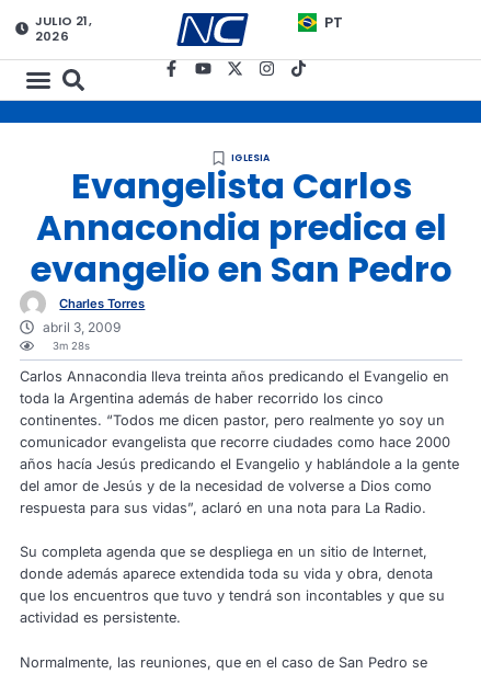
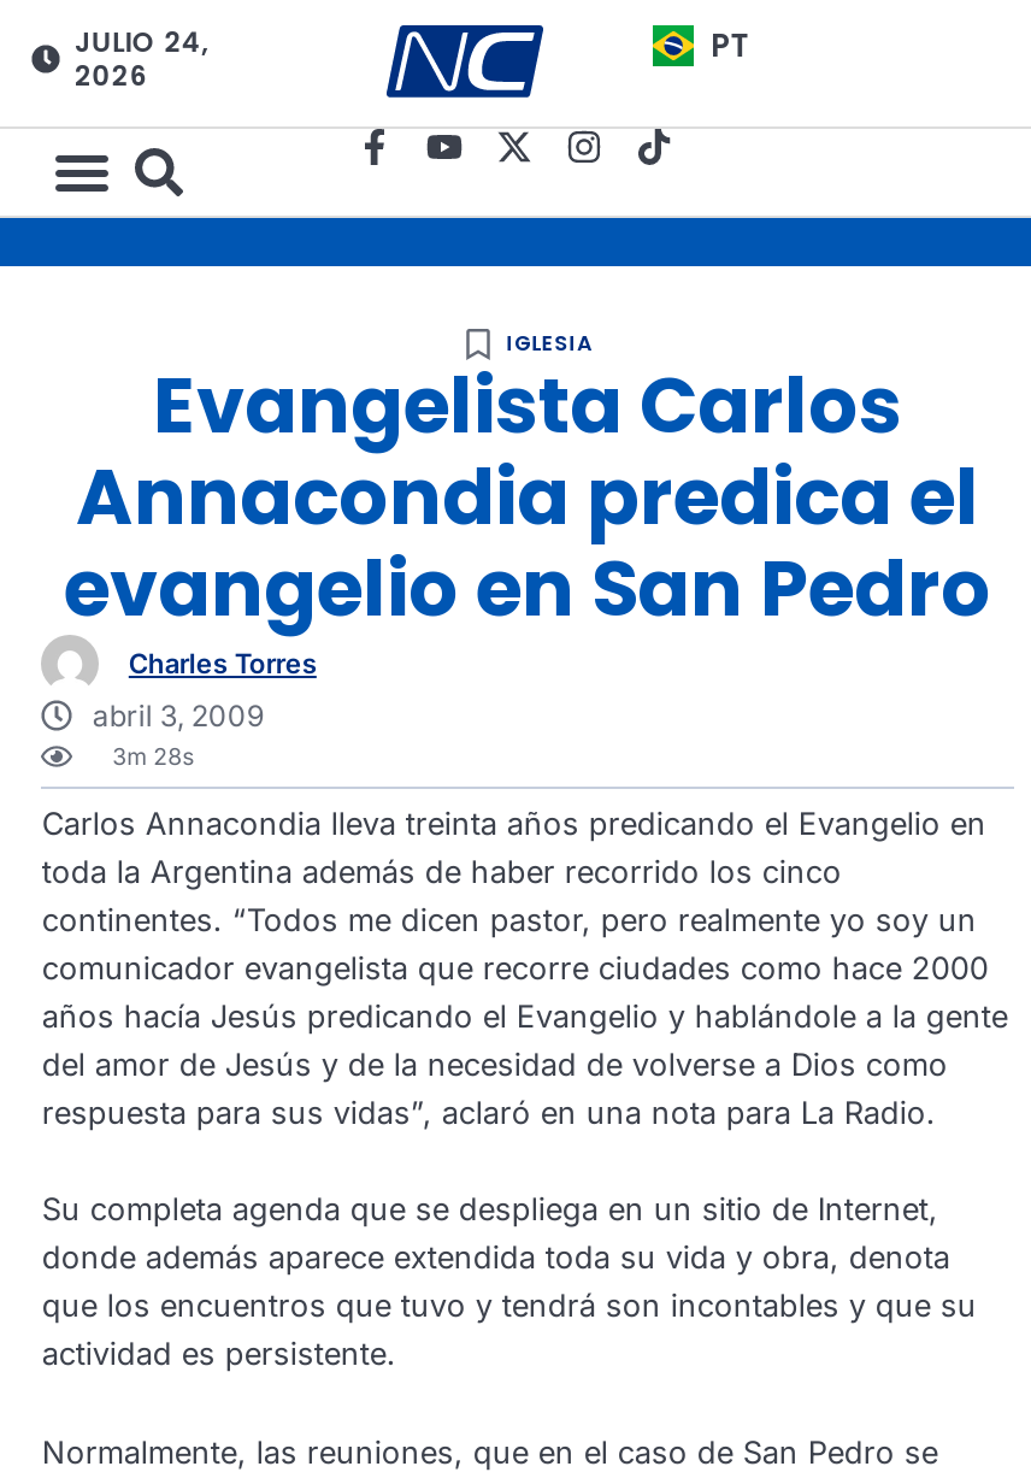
[35,12,92,30] JULIO 21, -> [75,23,209,61] JULIO 24,

